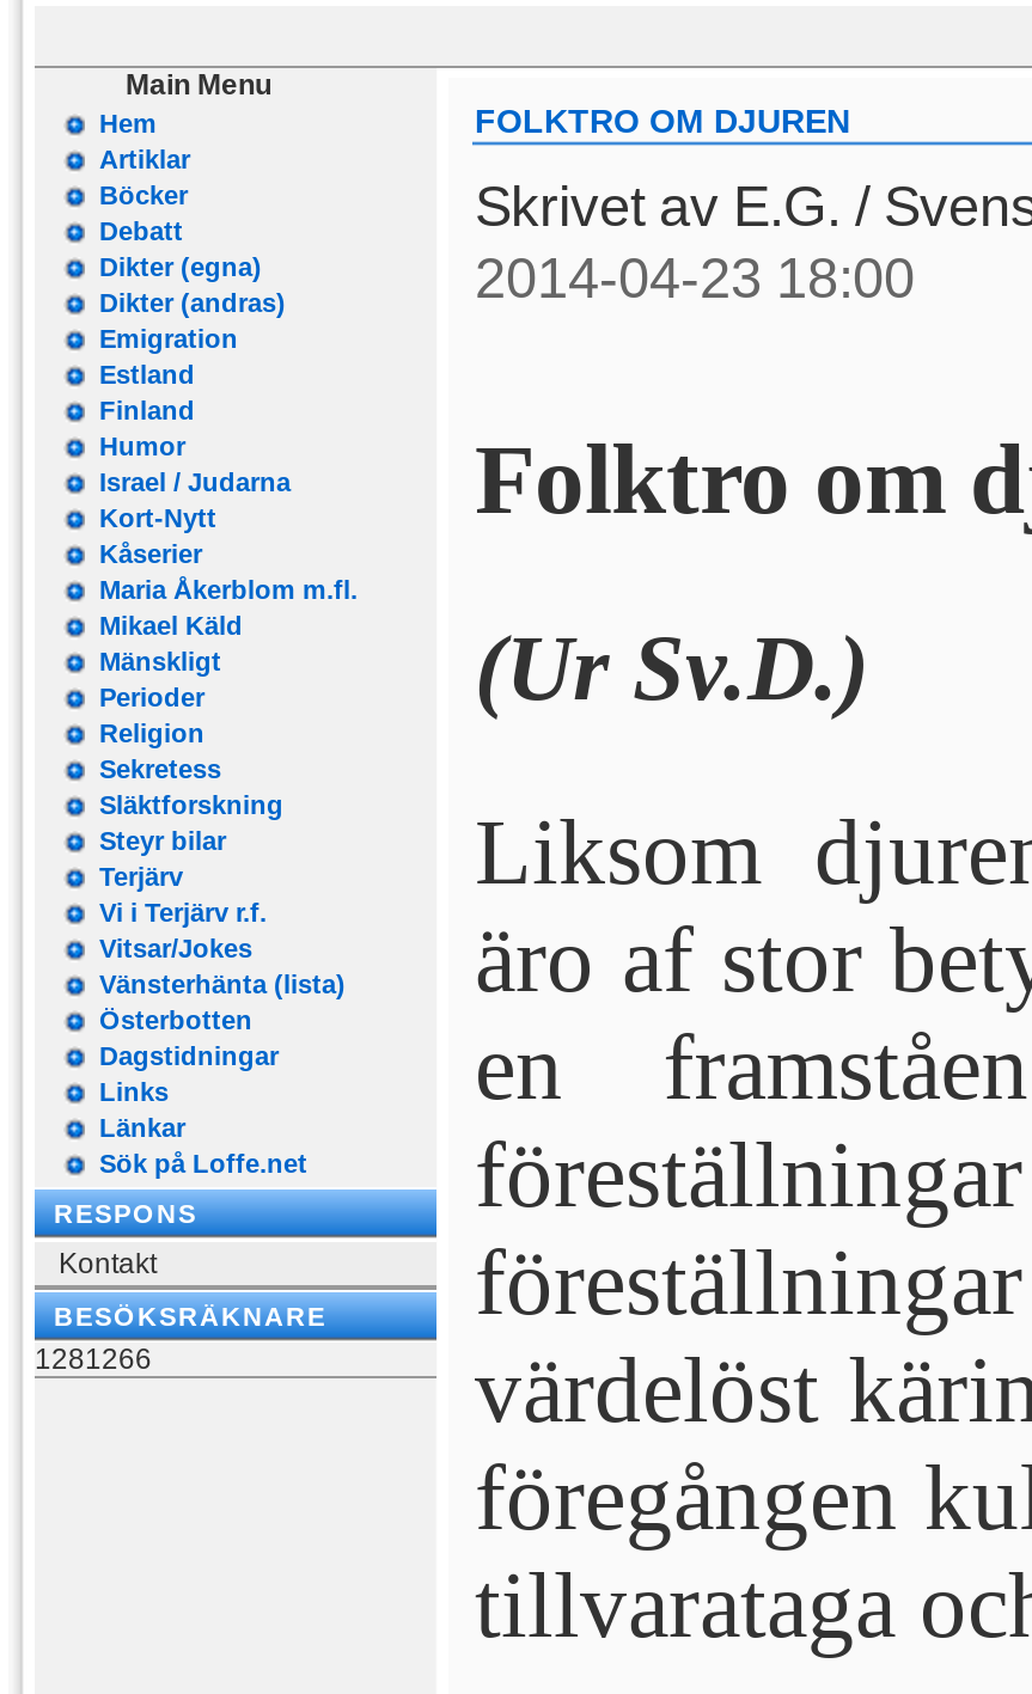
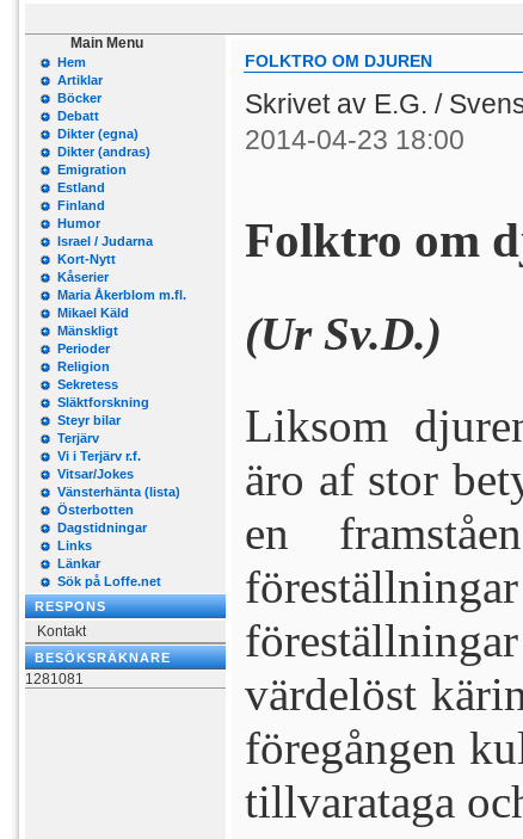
[35,1343,152,1376] 1281266 -> [25,671,84,687] 1281081

